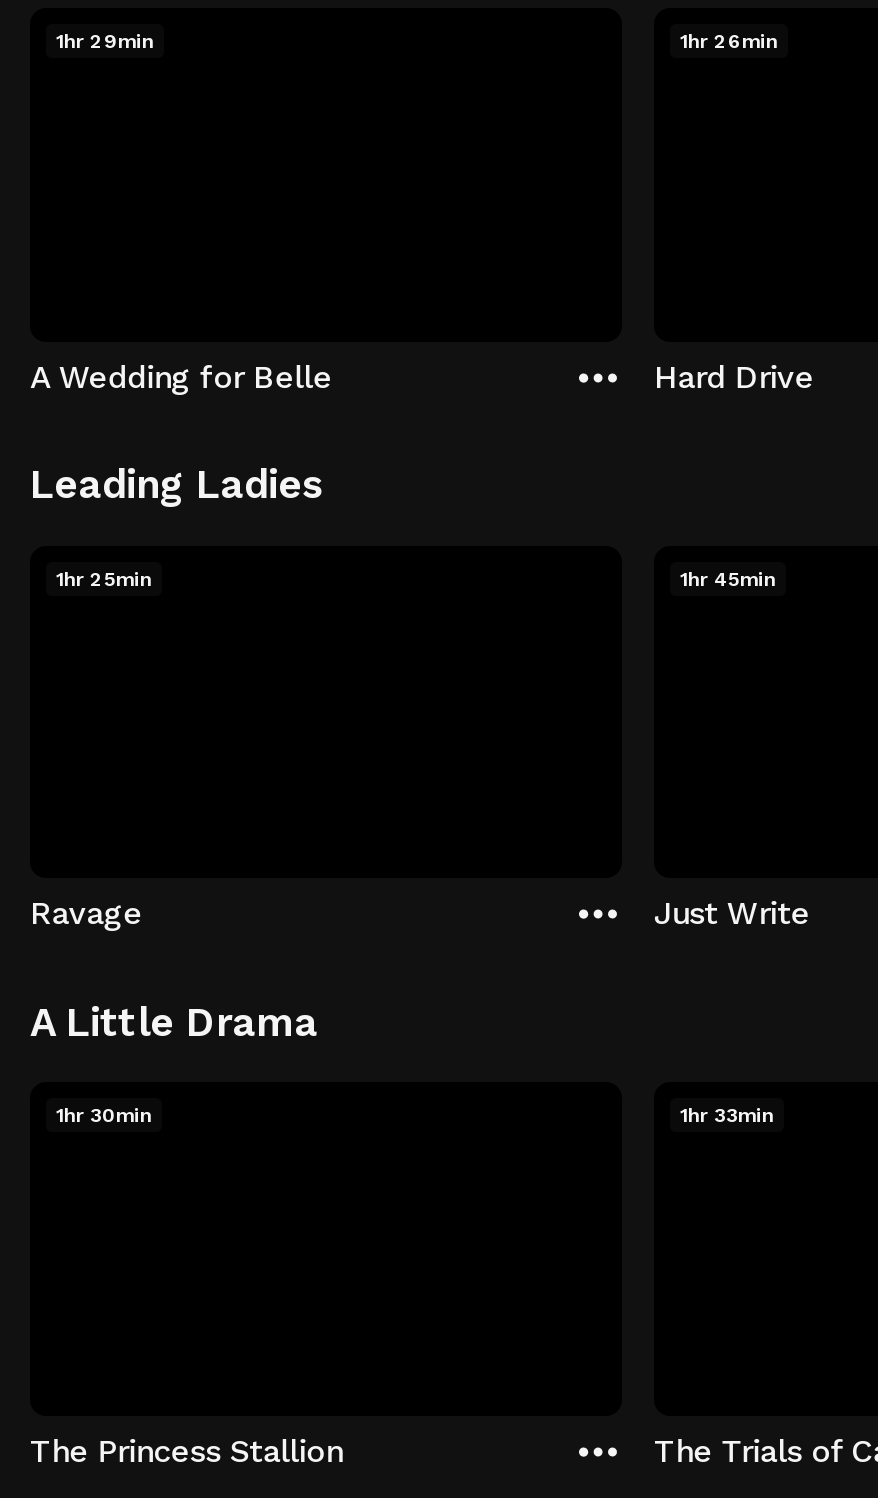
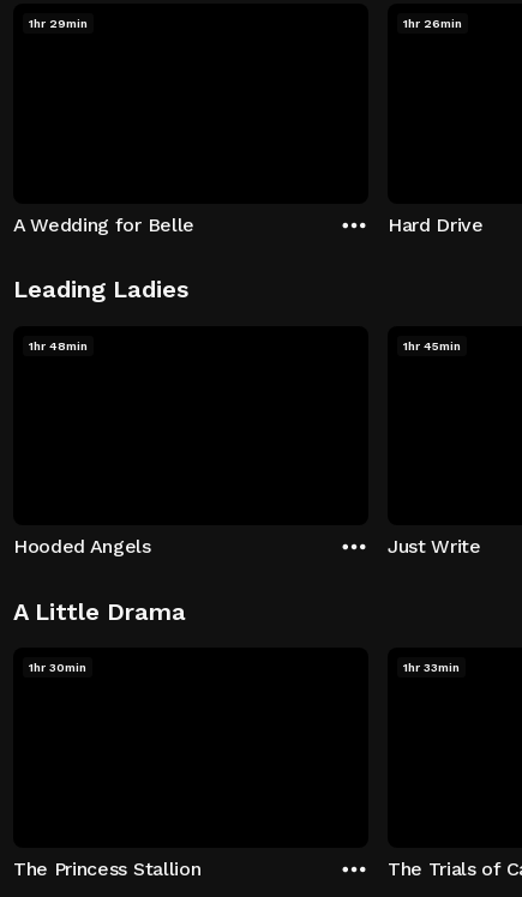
[56,567,152,589] 1hr 25min -> [29,339,88,352] 1hr 48min
[30,894,142,932] Ravage -> [13,535,151,558] Hooded Angels

